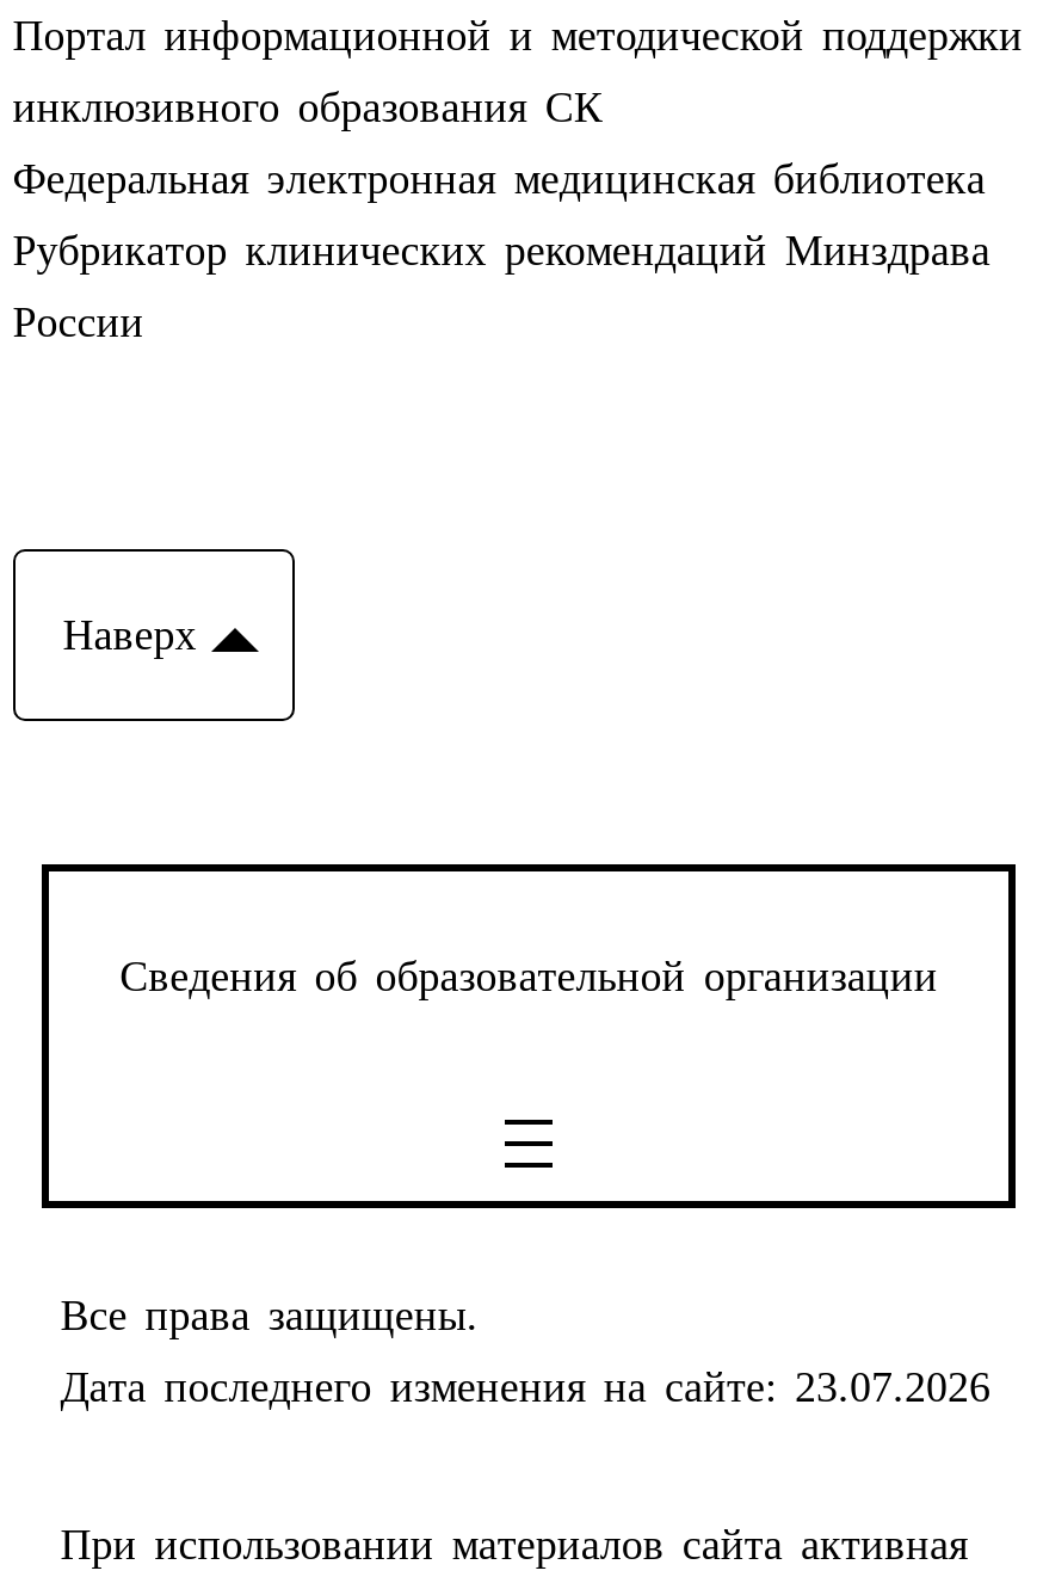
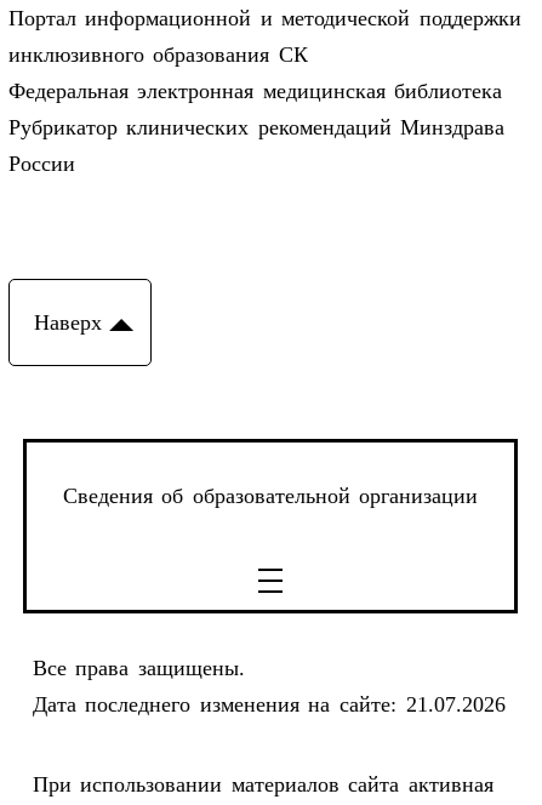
[60,1363,990,1411] Дата последнего изменения на сайте: 23.07.2026 -> [32,692,505,716] Дата последнего изменения на сайте: 21.07.2026

